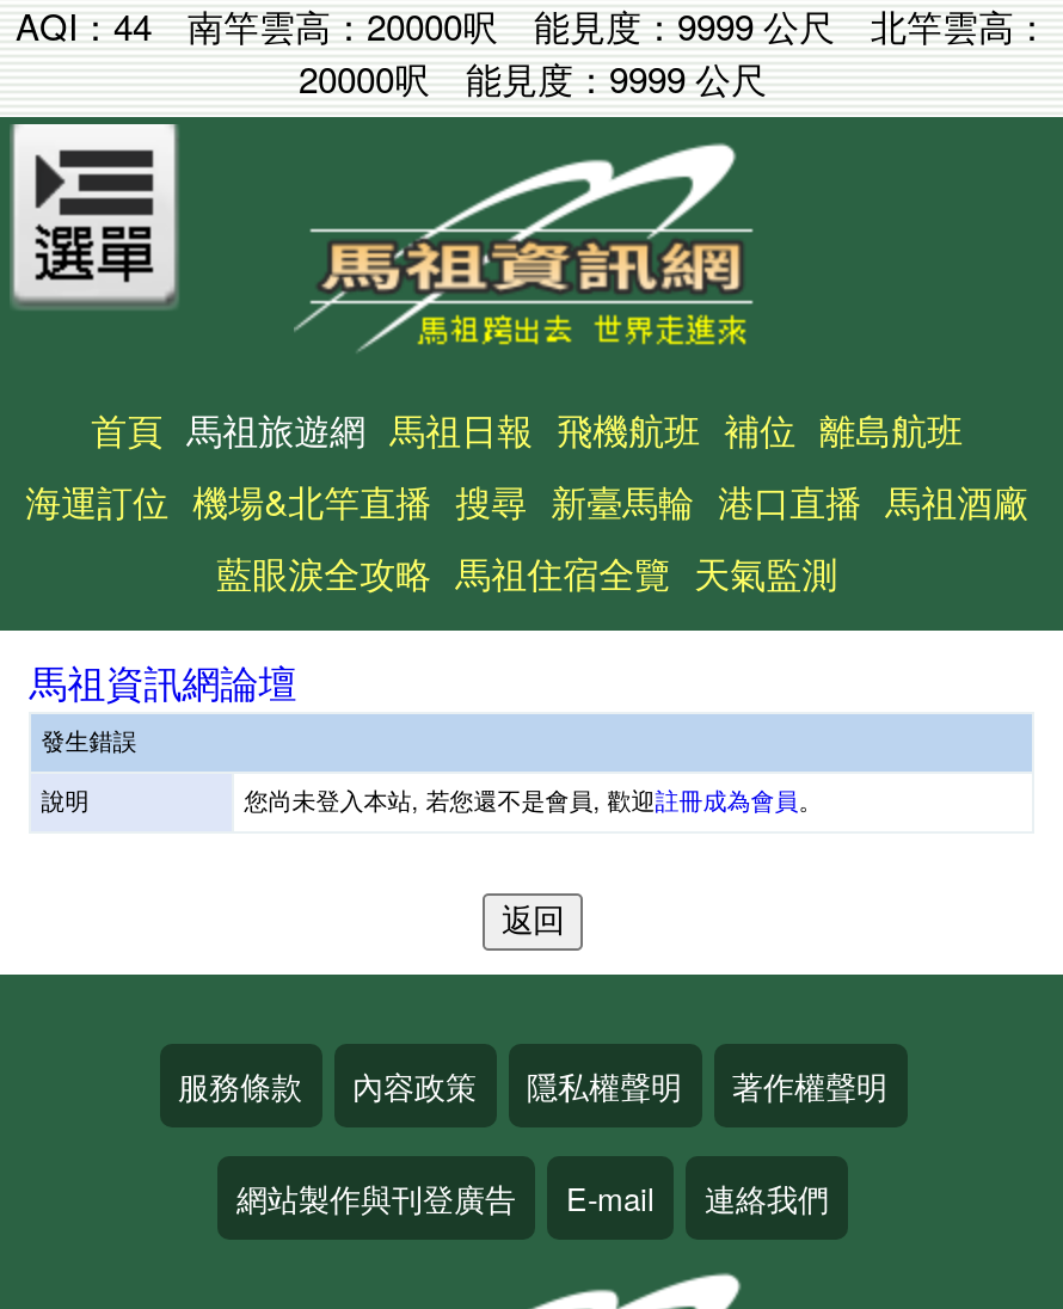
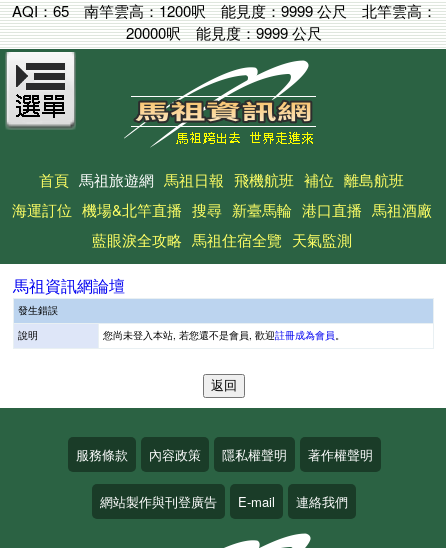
[16,0,152,50] AQI：44 -> [11,0,68,21] AQI：65
[188,0,1050,50] 南竿雲高：20000呎能見度：9999 公尺北竿雲高： -> [83,0,436,21] 南竿雲高：1200呎能見度：9999 公尺北竿雲高：

